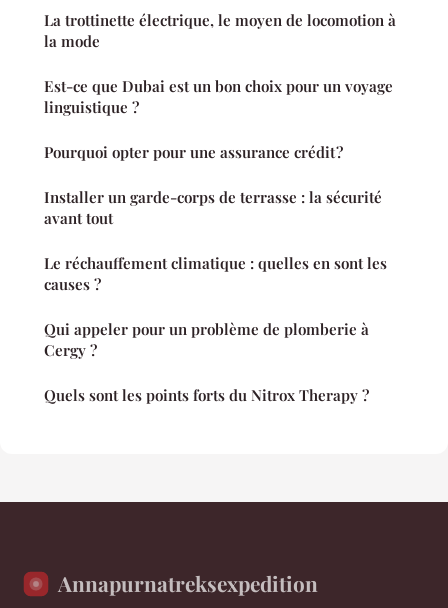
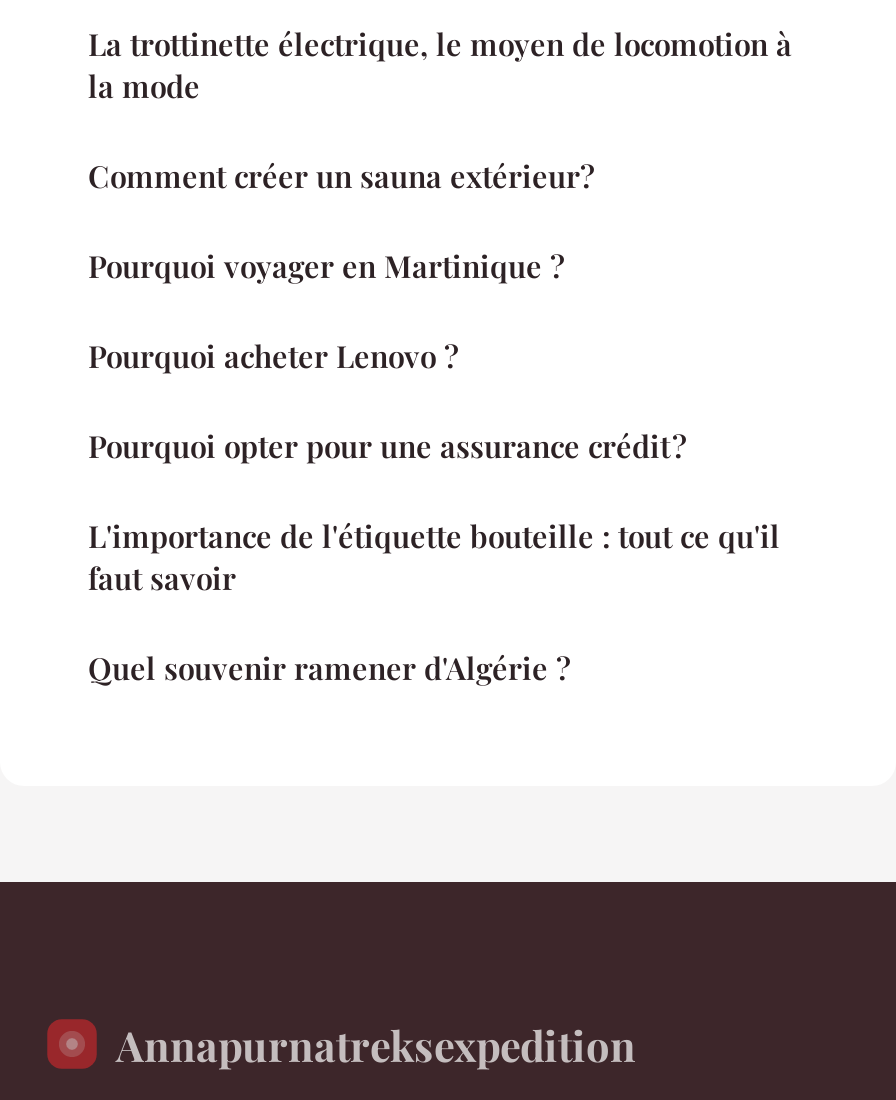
[44,76,393,117] Est-ce que Dubai est un bon choix pour un voyage | linguistique ? -> [88,155,594,375] Comment créer un sauna extérieur? | Pourquoi voyager en Martinique ? | Pourquoi acheter Lenovo ?
moved [44,142,343,162] -> [88,425,686,465]: Pourquoi opter pour une assurance crédit ?
[44,187,387,405] Installer un garde-corps de terrasse : la sécurité | avant tout | Le réchauffement climatique : quelles en sont les | causes ? | Qui appeler pour un problème de plomberie à | Cergy ? | Quels sont les points forts du Nitrox Therapy ? -> [88,515,780,687] L'importance de l'étiquette bouteille : tout ce qu'il | faut savoir | Quel souvenir ramener d'Algérie ?

